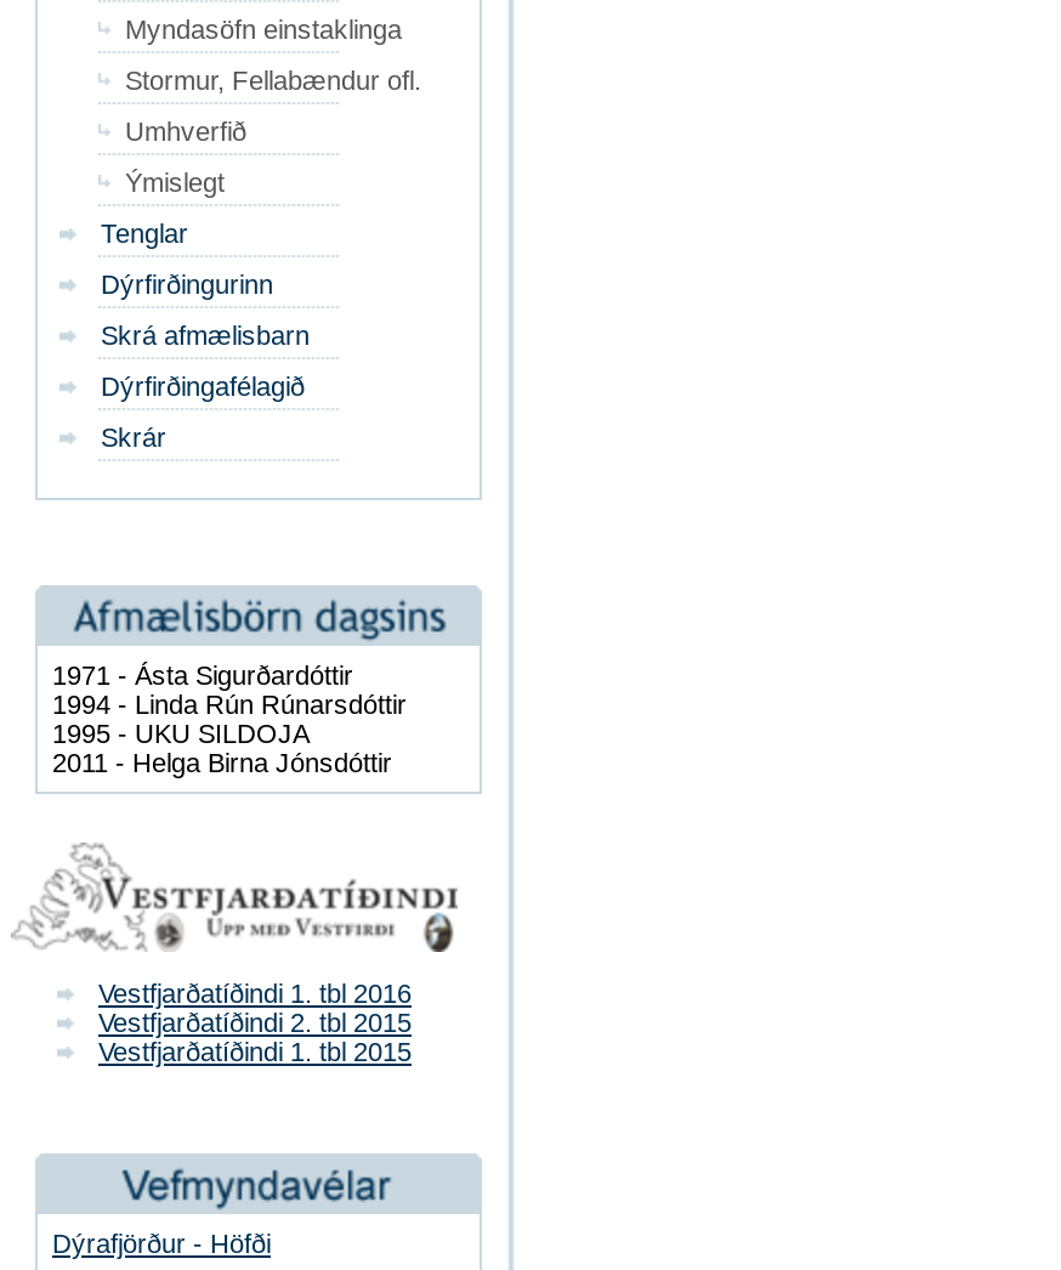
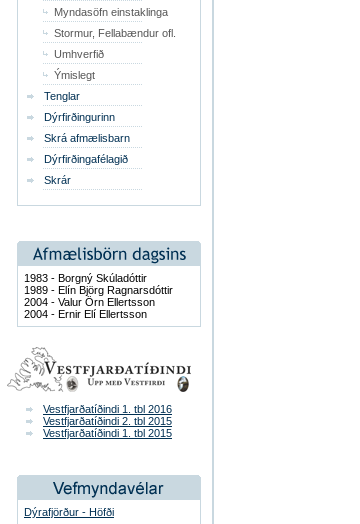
[52,660,407,777] 1971 - Ásta Sigurðardóttir | 1994 - Linda Rún Rúnarsdóttir | 1995 - UKU SILDOJA | 2011 - Helga Birna Jónsdóttir -> [24,272,173,320] 1983 - Borgný Skúladóttir | 1989 - Elín Björg Ragnarsdóttir | 2004 - Valur Örn Ellertsson | 2004 - Ernir Elí Ellertsson

